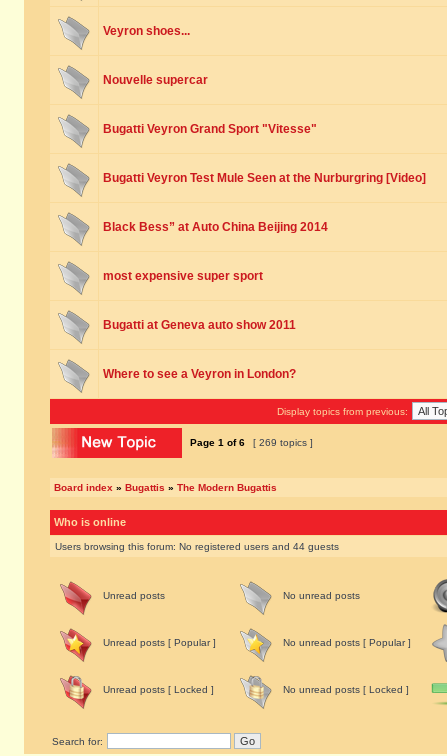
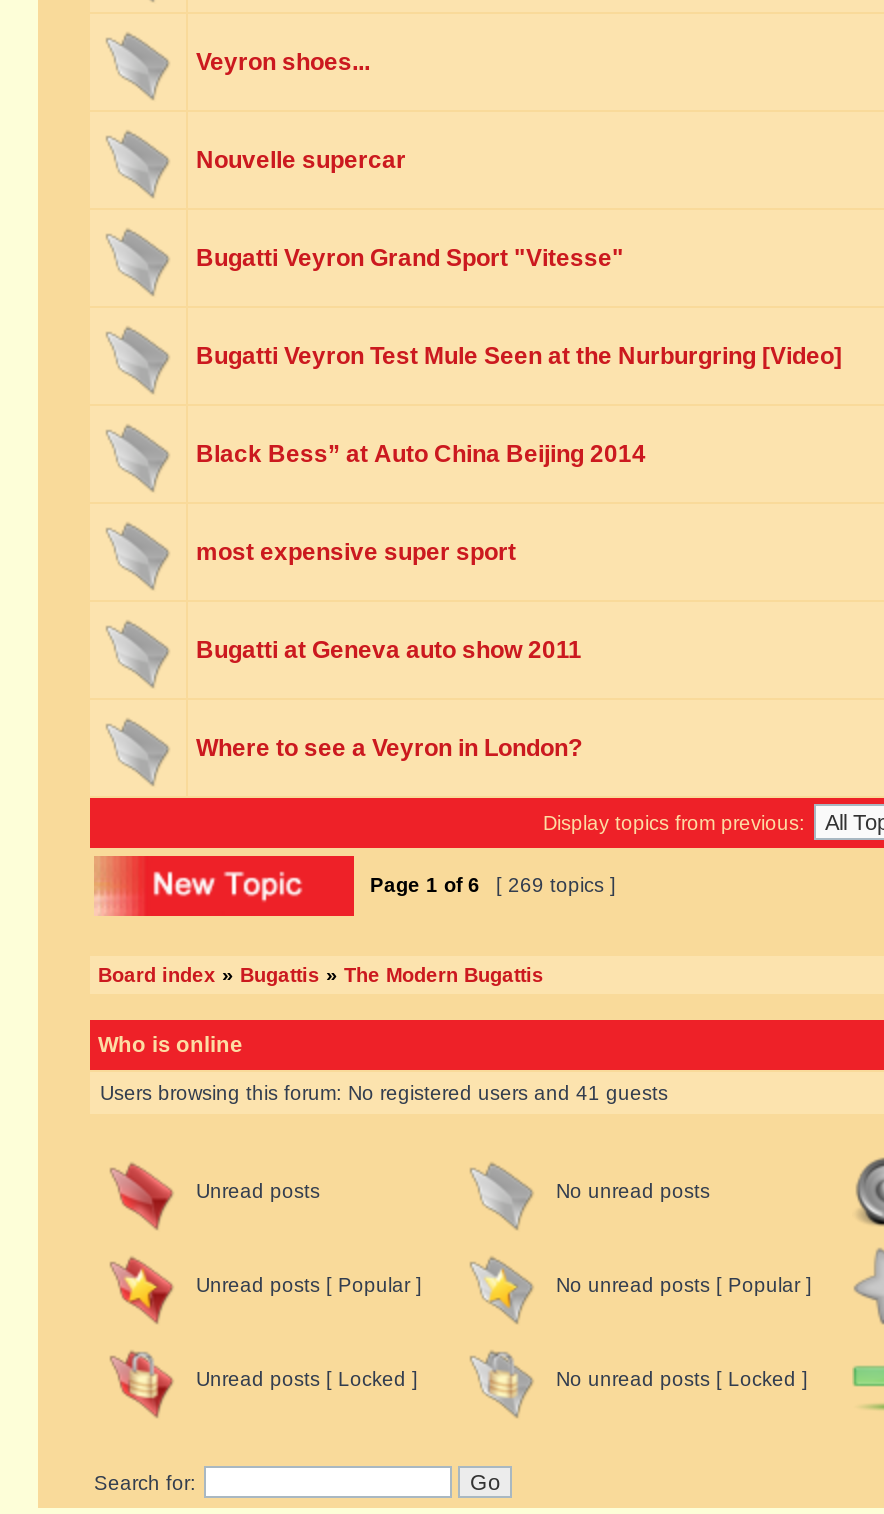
[55,541,339,552] Users browsing this forum: No registered users and 44 guests -> [100,1082,668,1104] Users browsing this forum: No registered users and 41 guests

